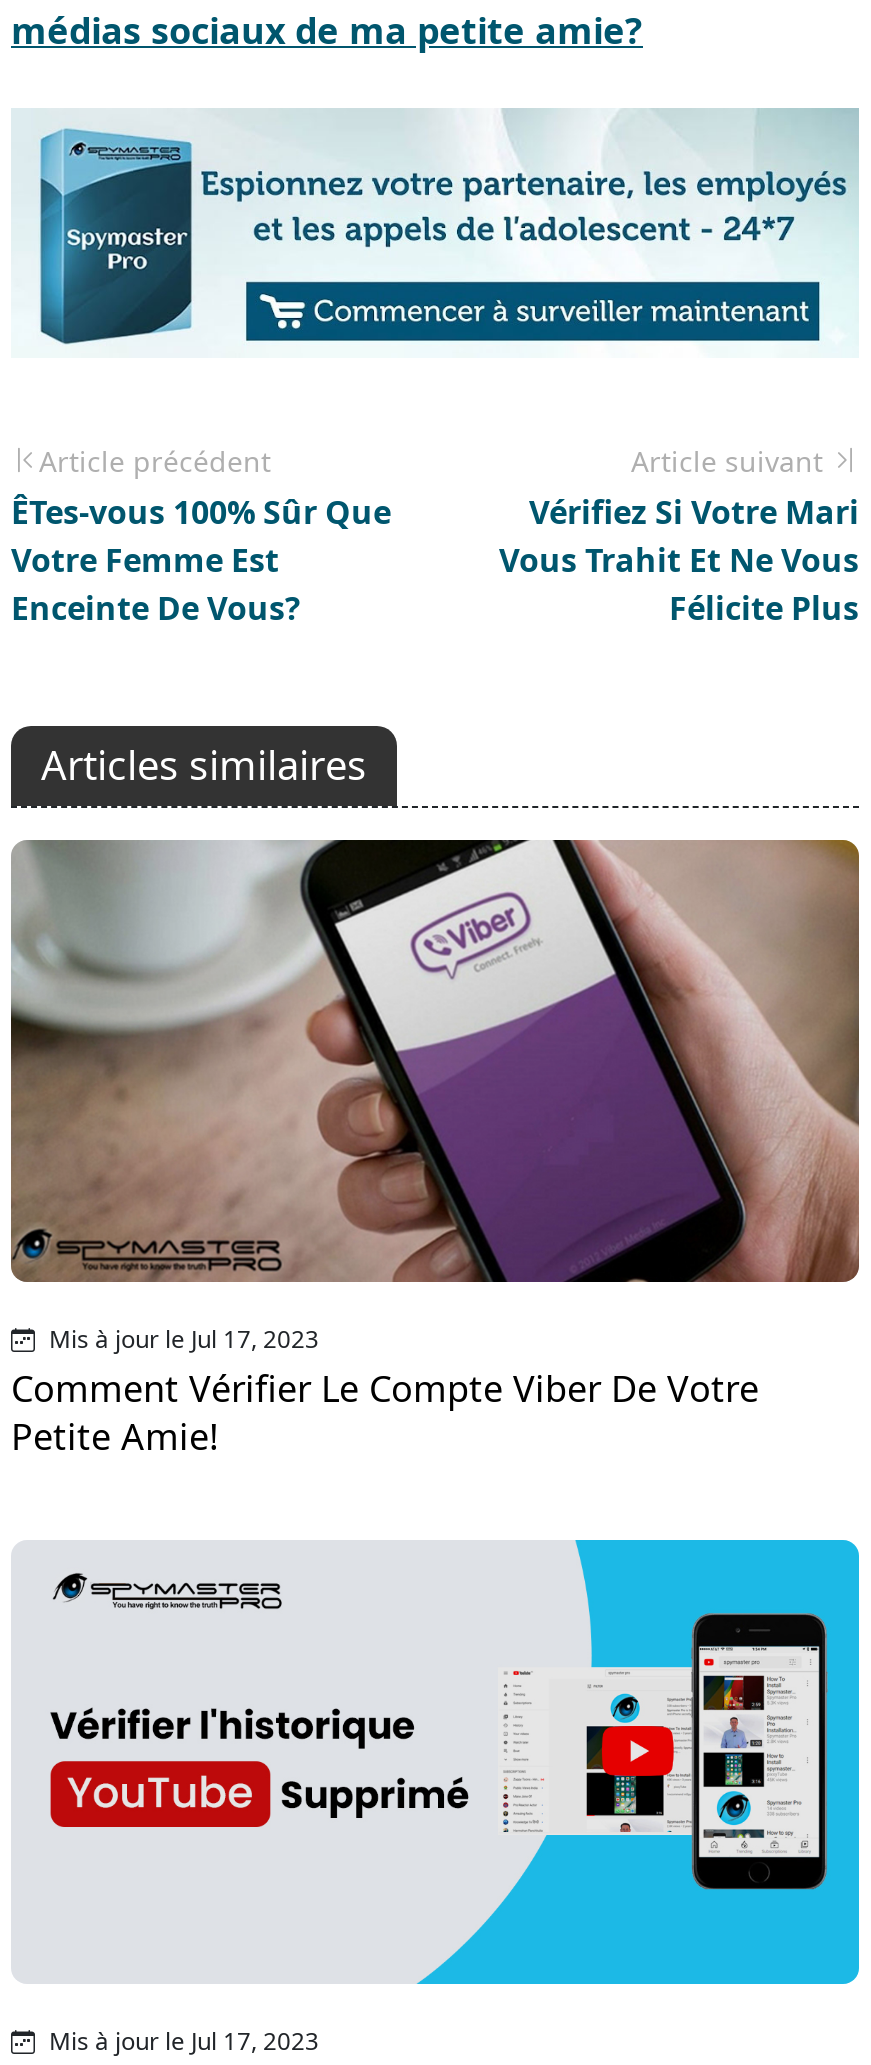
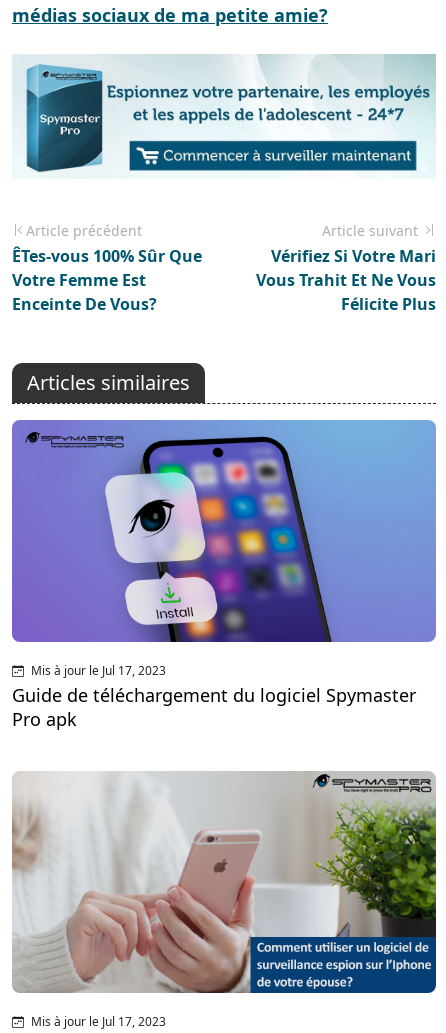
[9,838,861,1284] [image] -> [11,419,437,643] [image]
[11,1365,759,1461] Comment Vérifier Le Compte Viber De Votre | Petite Amie! -> [12,683,416,731] Guide de téléchargement du logiciel Spymaster | Pro apk
[13,1538,861,1986] [image] -> [12,771,437,994] [image]

